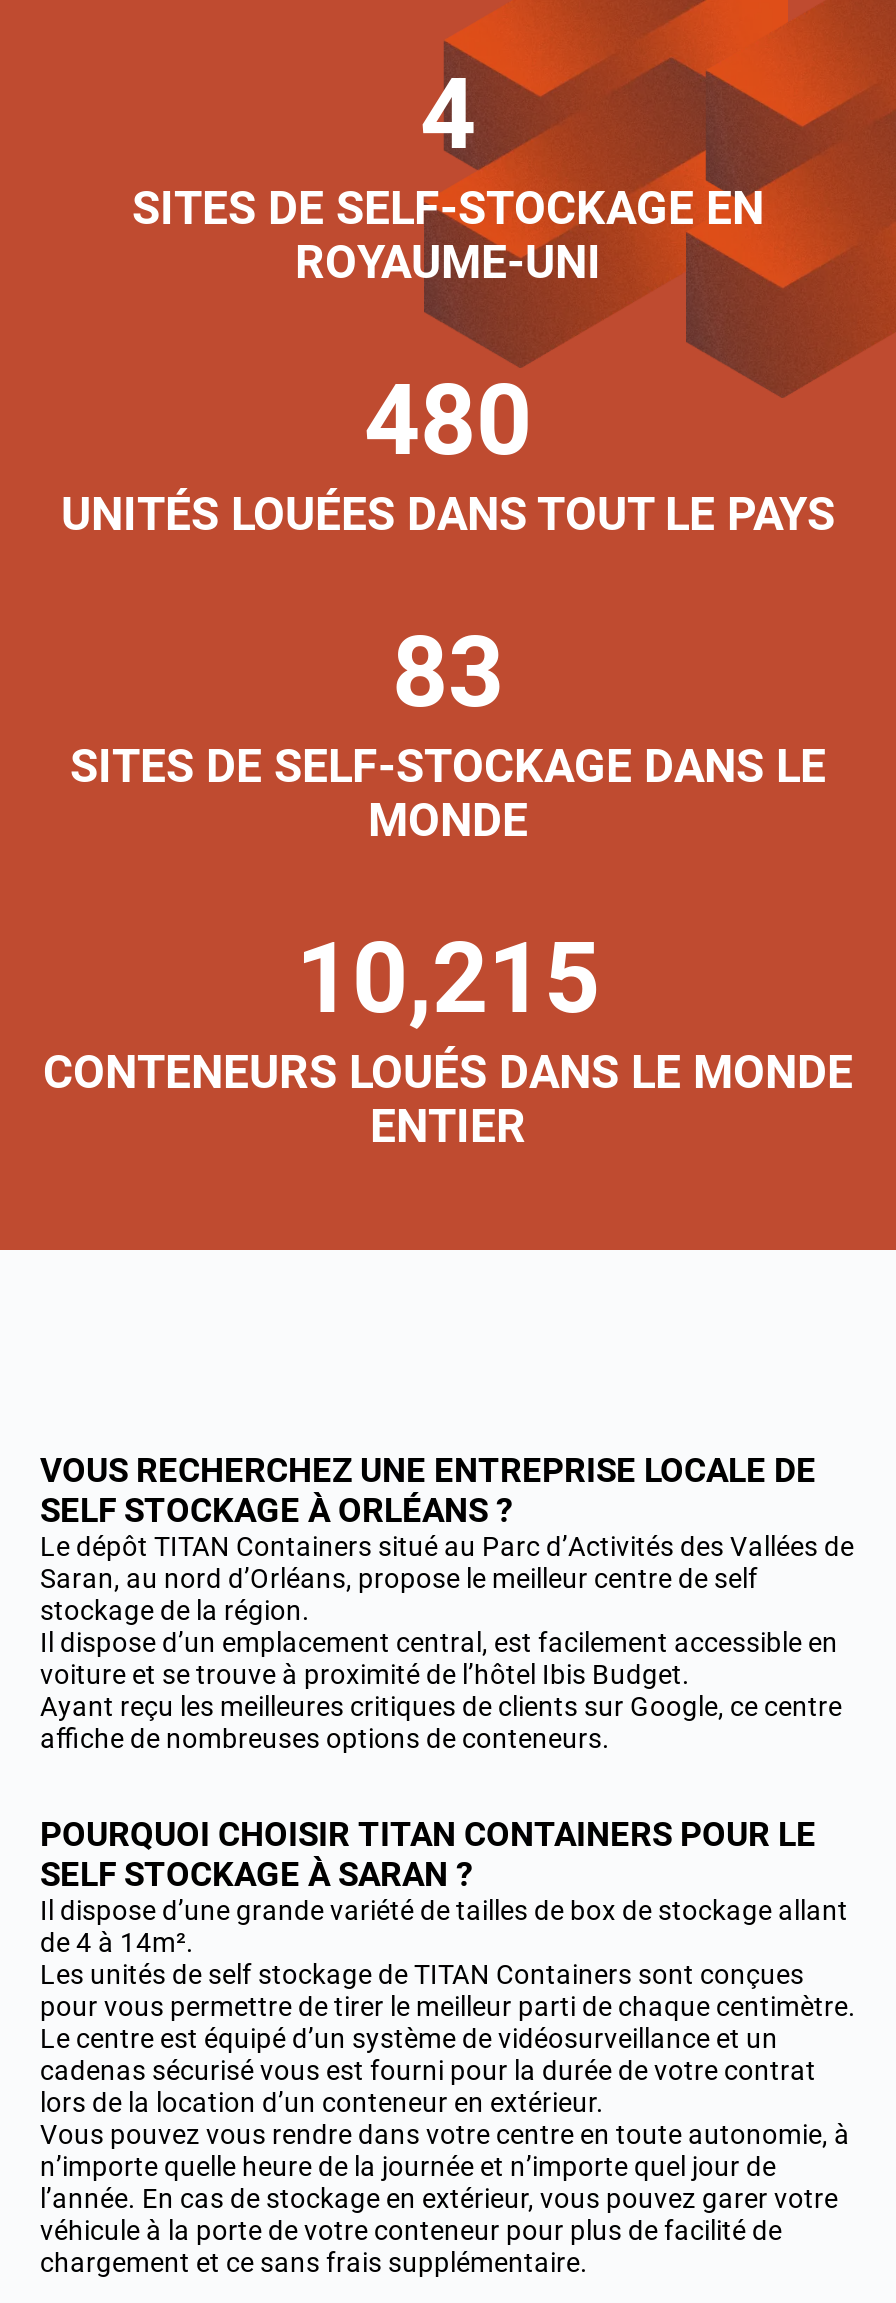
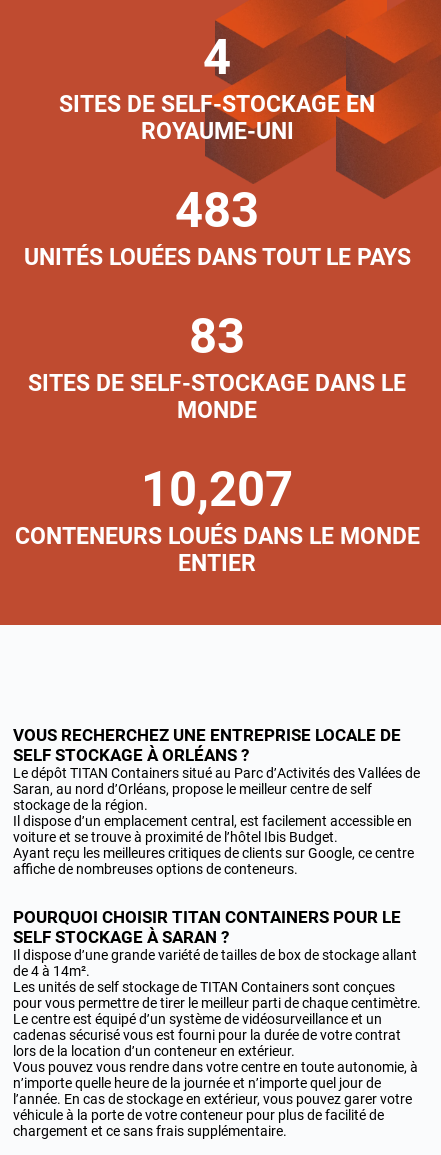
[364,364,532,478] 480 -> [175,182,259,239] 483
[296,922,600,1036] 10,215 -> [141,461,293,518] 10,207

